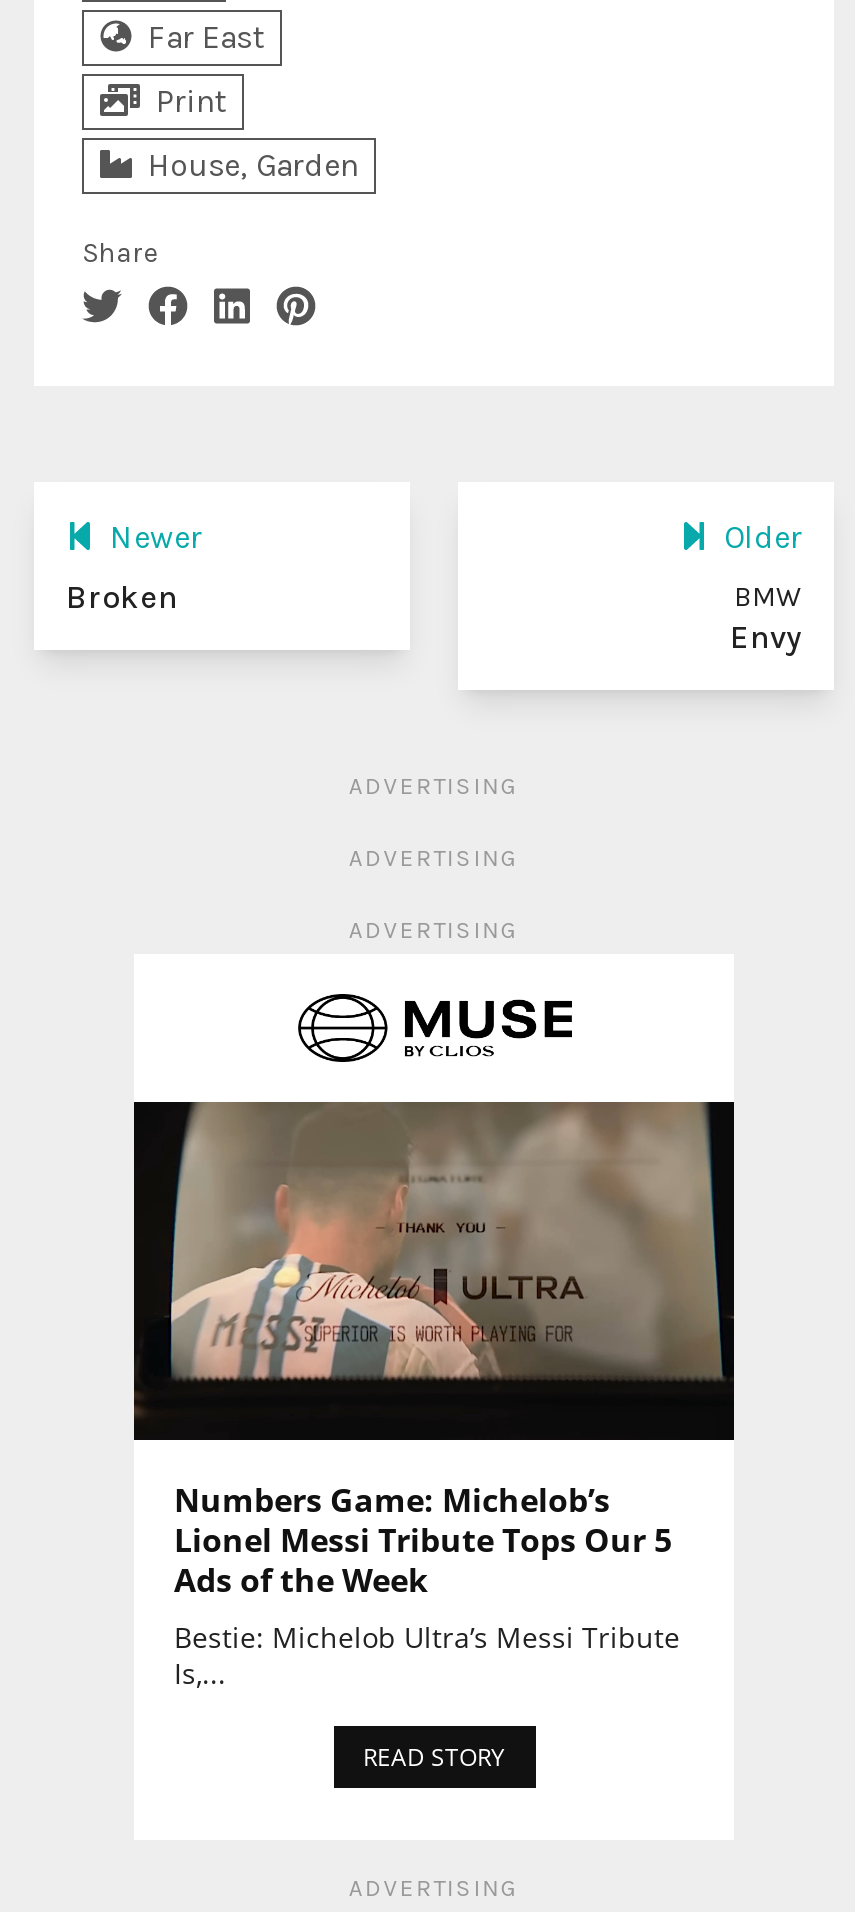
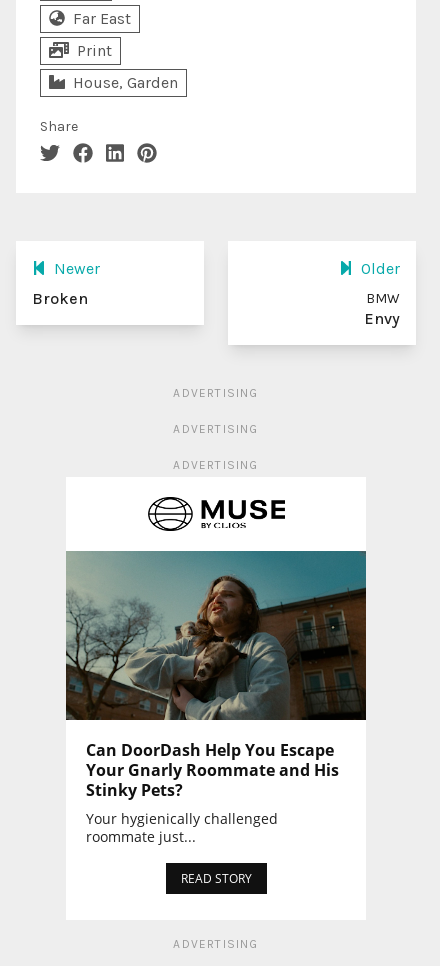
[134,1100,736,1691] [image] | Numbers Game: Michelob’s | Lionel Messi Tribute Tops Our 5 | Ads of the Week | Bestie: Michelob Ultra’s Messi Tribute | Is,... -> [66,550,367,846] [image] | Can DoorDash Help You Escape | Your Gnarly Roommate and His | Stinky Pets? | Your hygienically challenged | roommate just...

